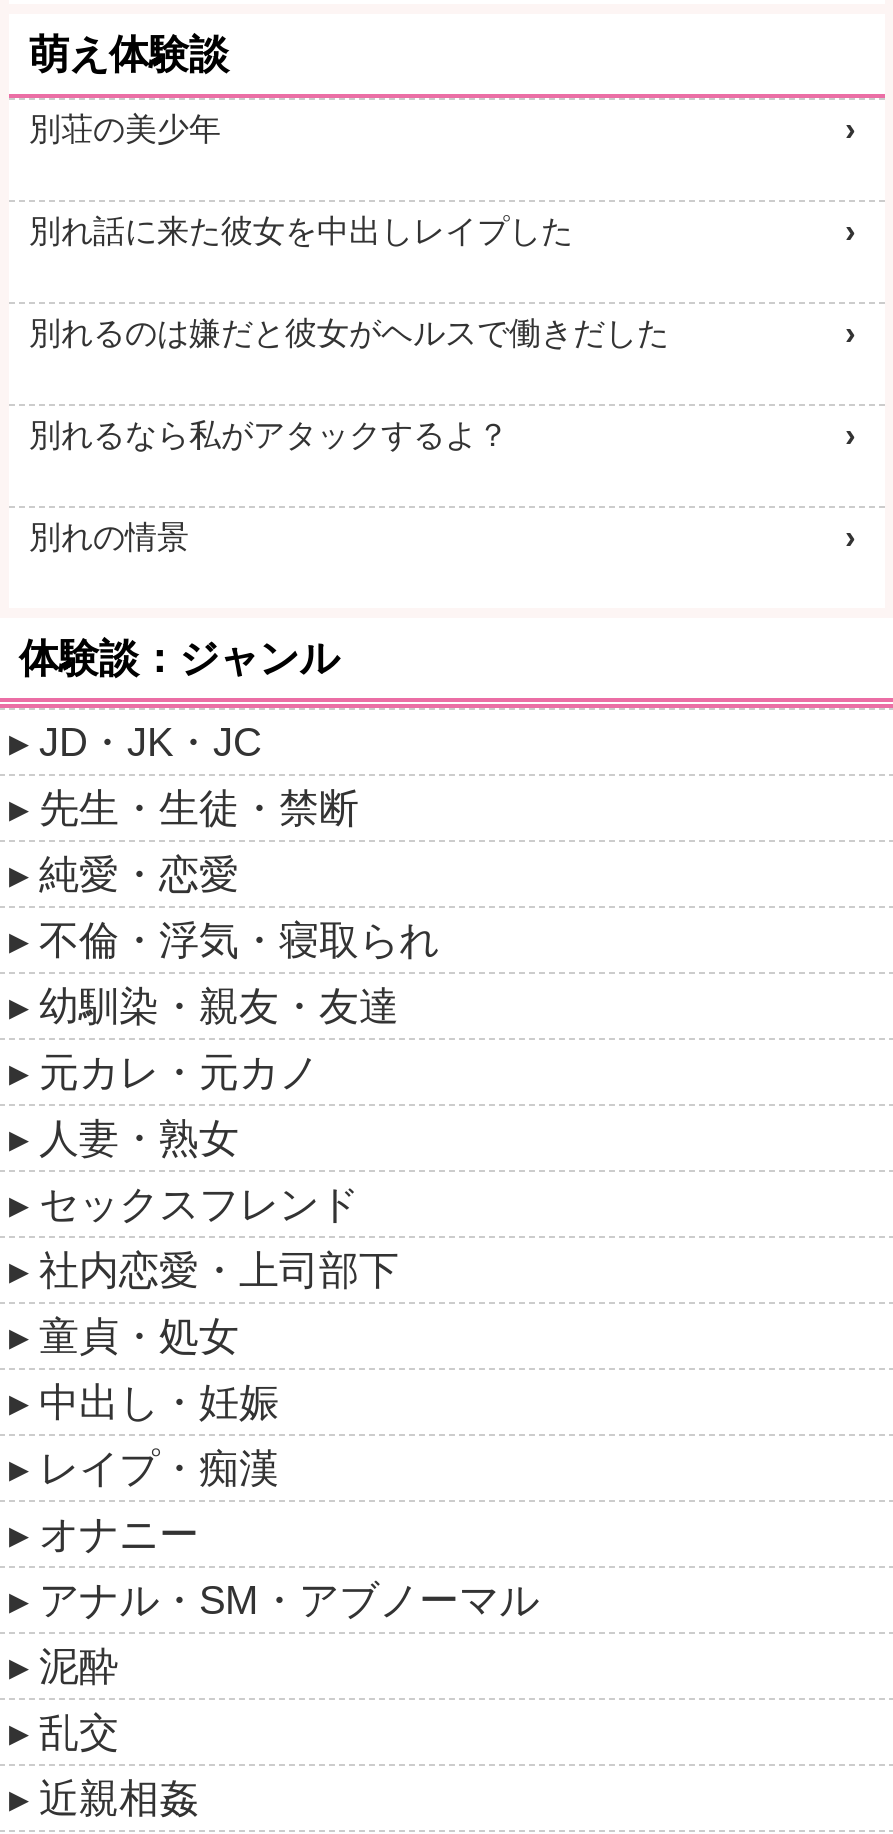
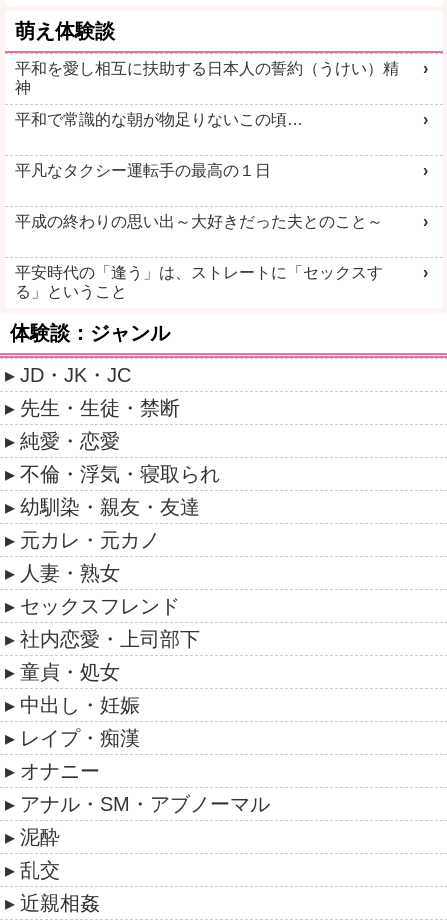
[29,112,221,146] 別荘の美少年 -> [15,60,399,96] 平和を愛し相互に扶助する日本人の誓約（うけい）精 | 神
[29,214,573,248] 別れ話に来た彼女を中出しレイプした -> [15,111,303,128] 平和で常識的な朝が物足りないこの頃…
[29,316,669,350] 別れるのは嫌だと彼女がヘルスで働きだした -> [15,162,271,179] 平凡なタクシー運転手の最高の１日
[29,418,509,452] 別れるなら私がアタックするよ？ -> [15,213,383,230] 平成の終わりの思い出～大好きだった夫とのこと～
[29,520,189,554] 別れの情景 -> [15,264,383,300] 平安時代の「逢う」は、ストレートに「セックスす | る」ということ

